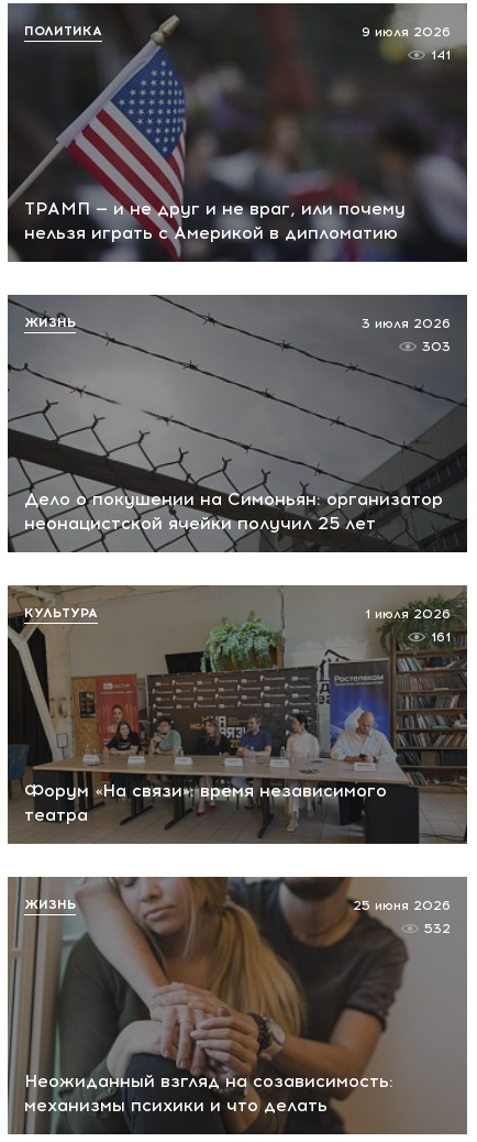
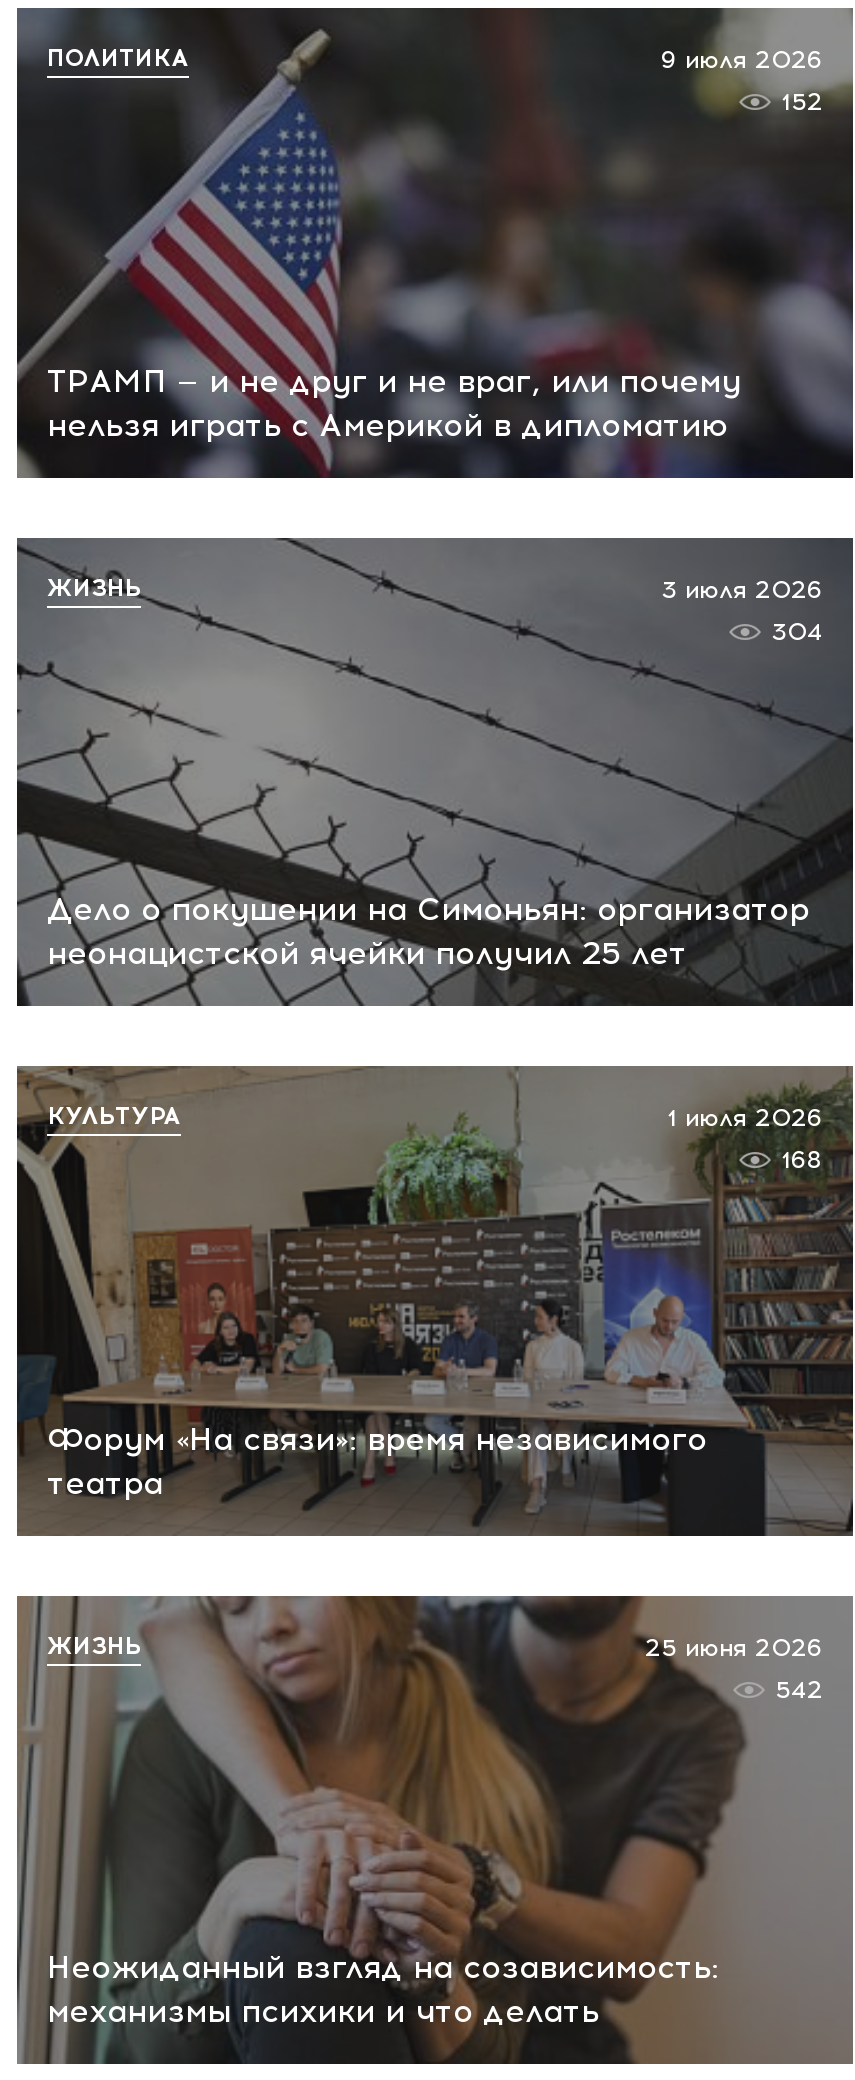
[431,47,451,63] 141 -> [781,88,823,116] 152
[422,338,451,354] 303 -> [771,617,823,645] 304
[431,629,451,645] 161 -> [781,1146,823,1174] 168
[424,921,451,936] 532 -> [775,1675,823,1703] 542

